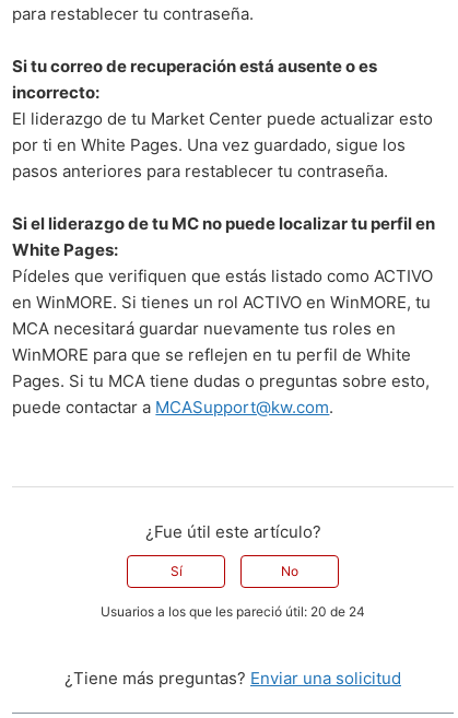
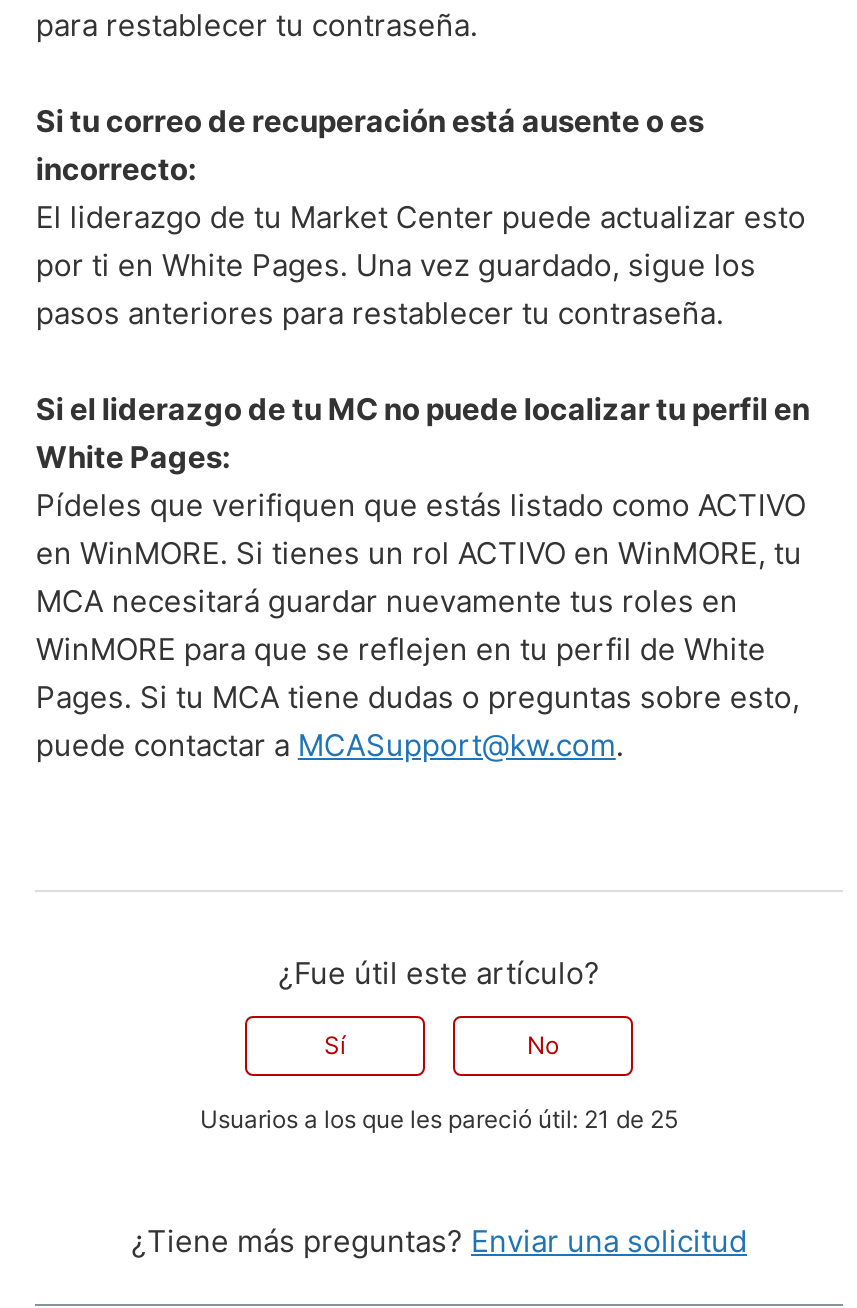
[101,603,365,620] Usuarios a los que les pareció útil: 20 de 24 -> [200,1104,678,1134] Usuarios a los que les pareció útil: 21 de 25

